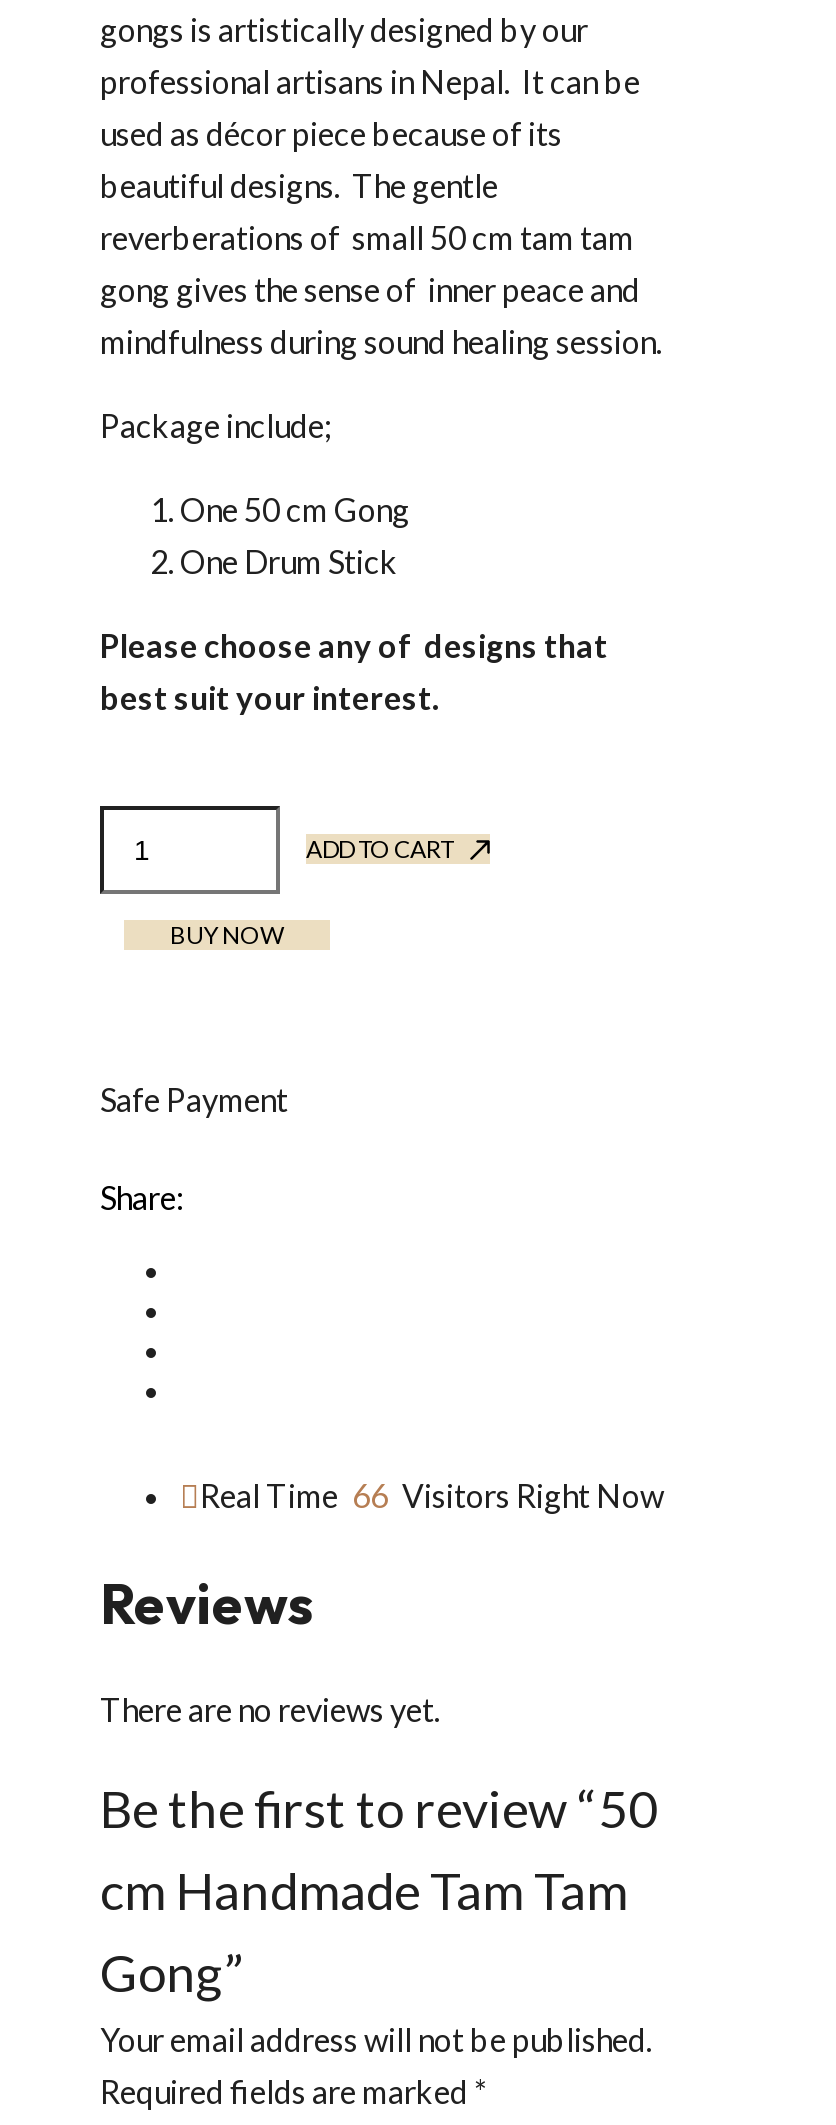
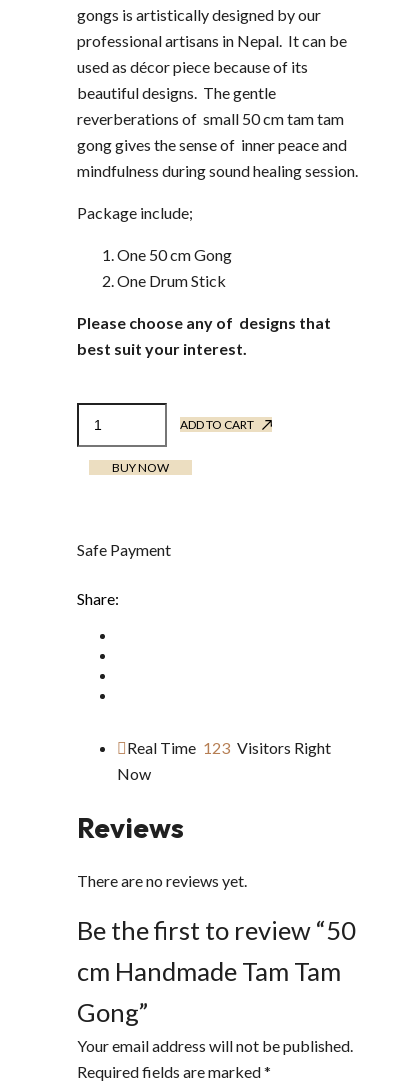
[200,1475,664,1513] Real Time 66 Visitors Right Now -> [117,738,331,783] Real Time 123 Visitors Right | Now

